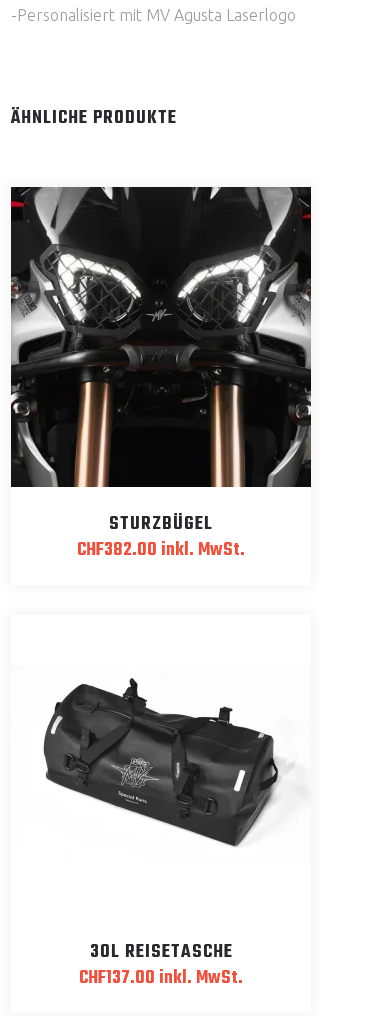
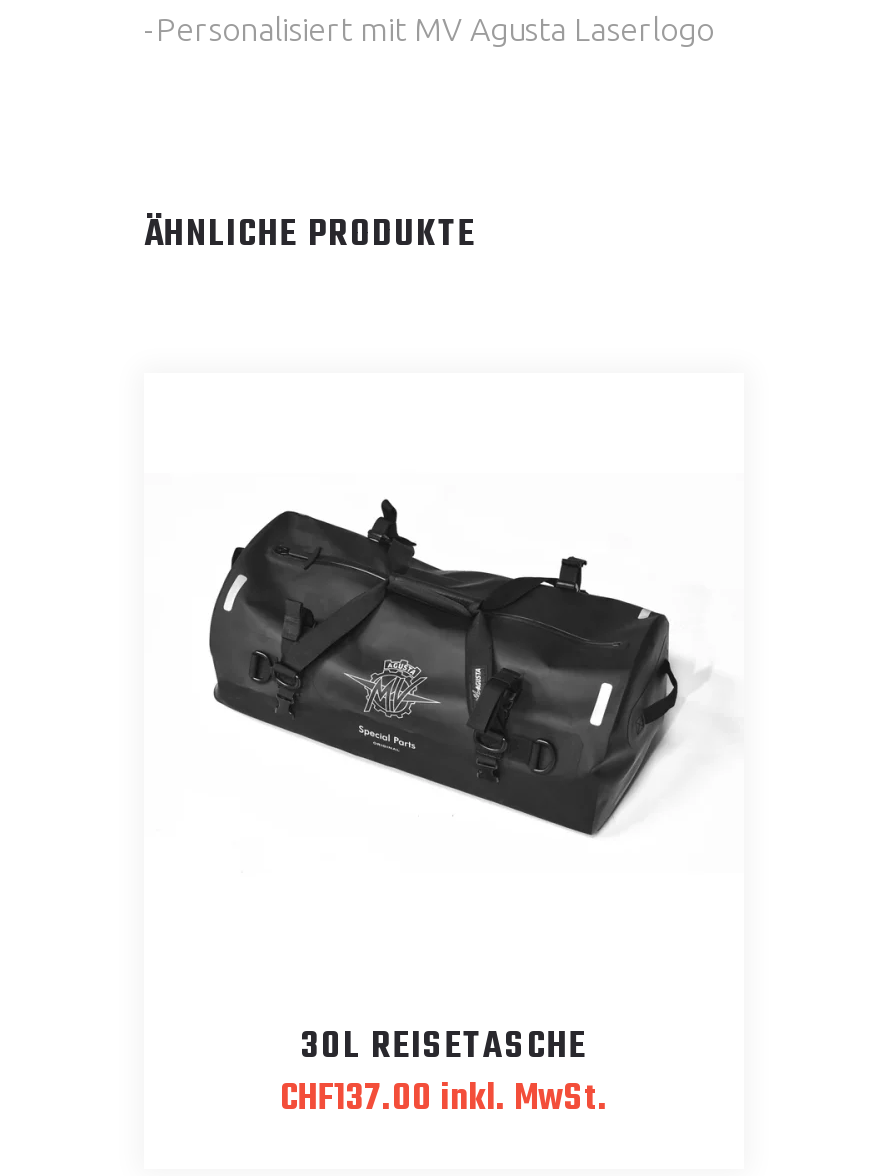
[10,186,312,565] [image] | STURZBÜGEL | CHF382.00 inkl. MwSt. -> none

